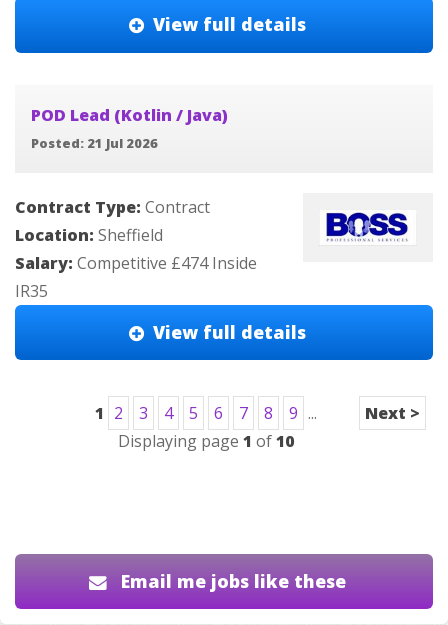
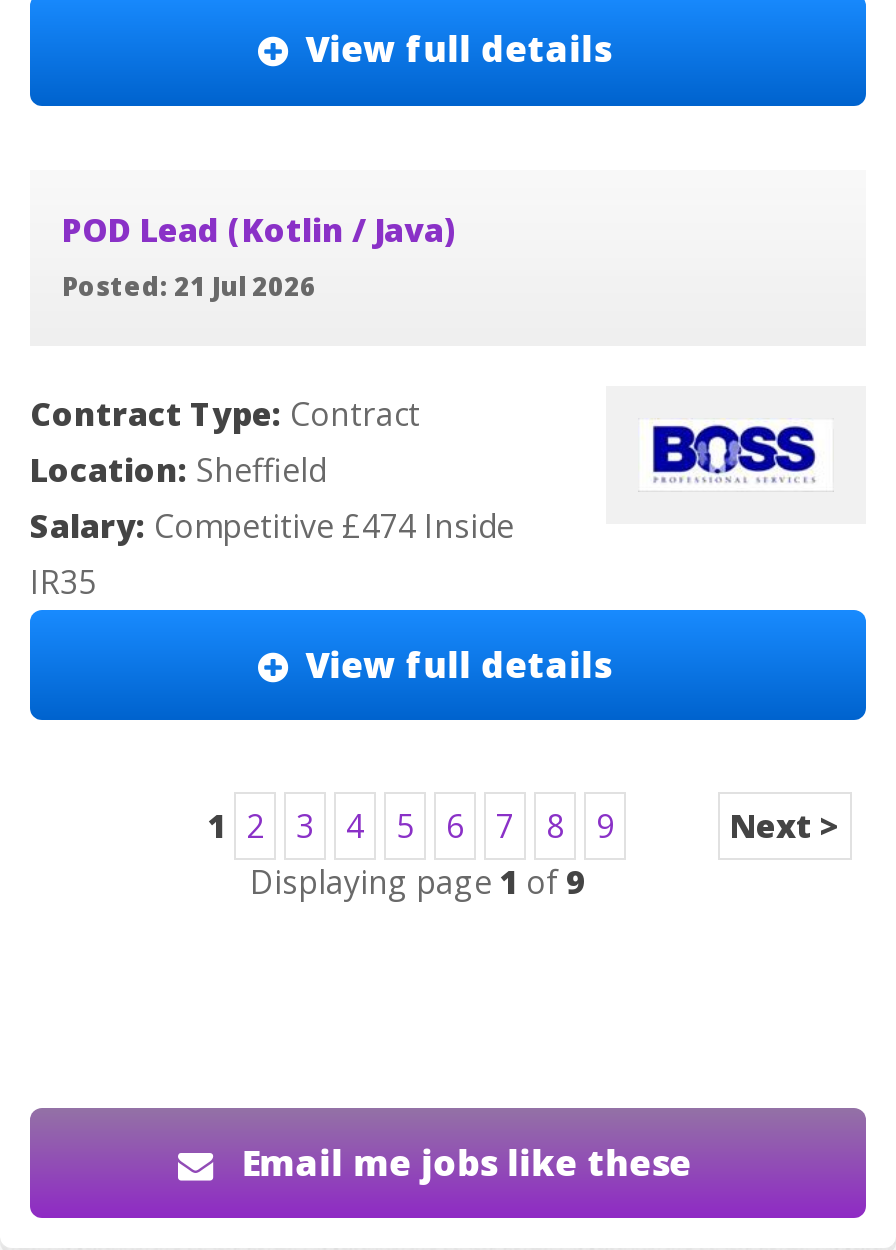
[118,402,317,452] 9 ... | Displaying page 1 of 10 -> [250,804,614,904] 9 | Displaying page 1 of 9

